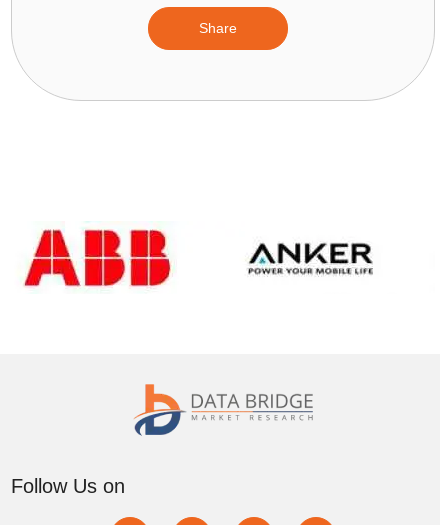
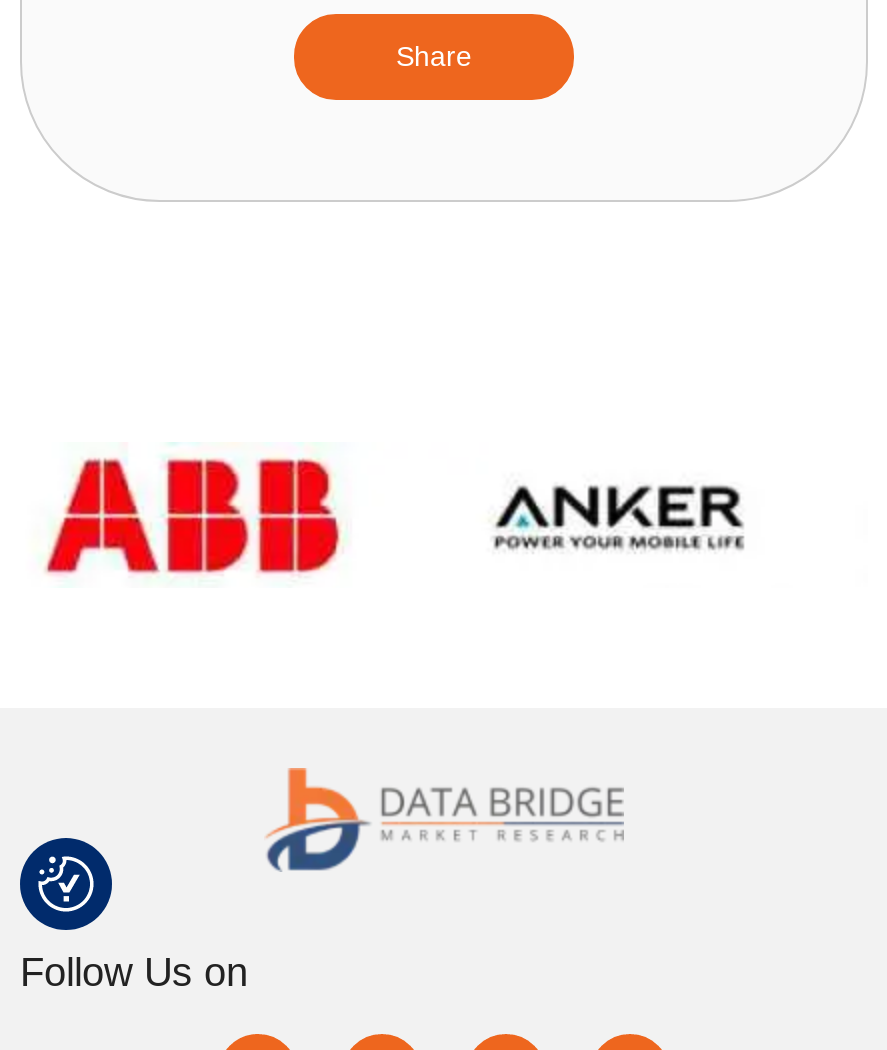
none -> [18,836,114,932] [image]

